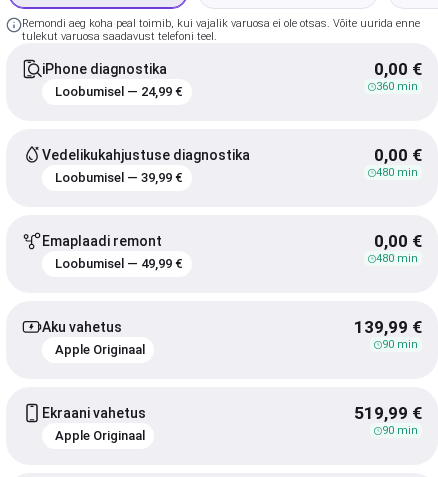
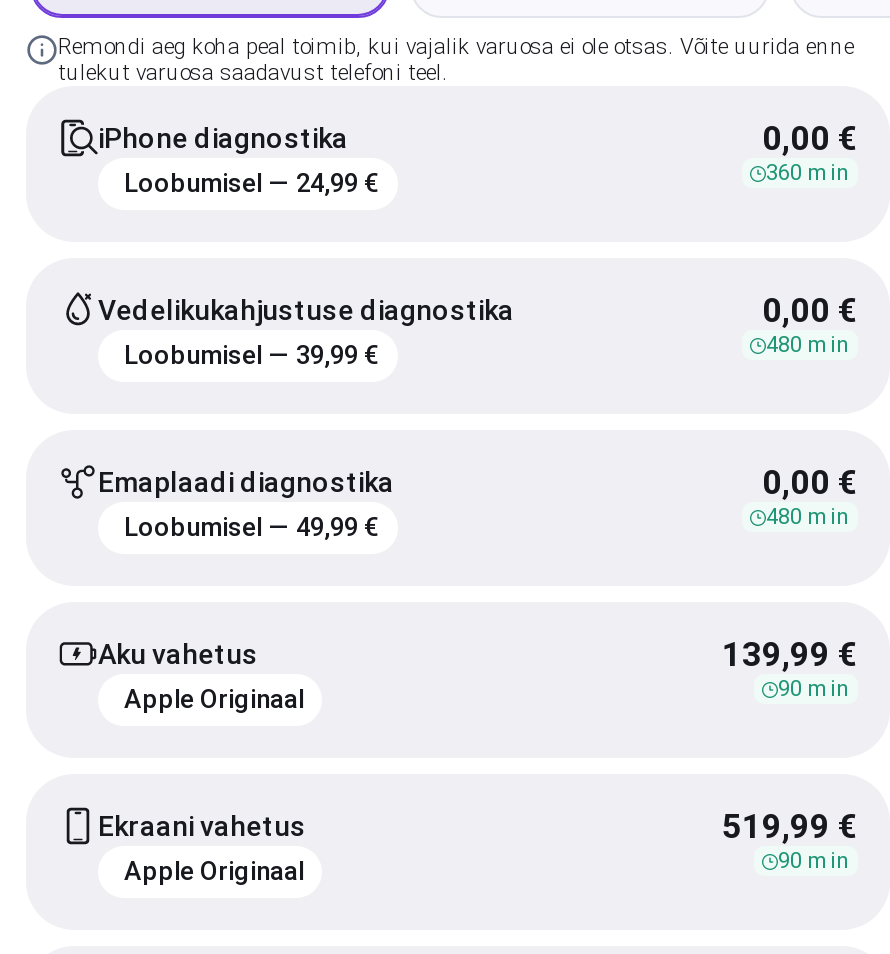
[42,233,162,249] Emaplaadi remont -> [98,466,394,498] Emaplaadi diagnostika

